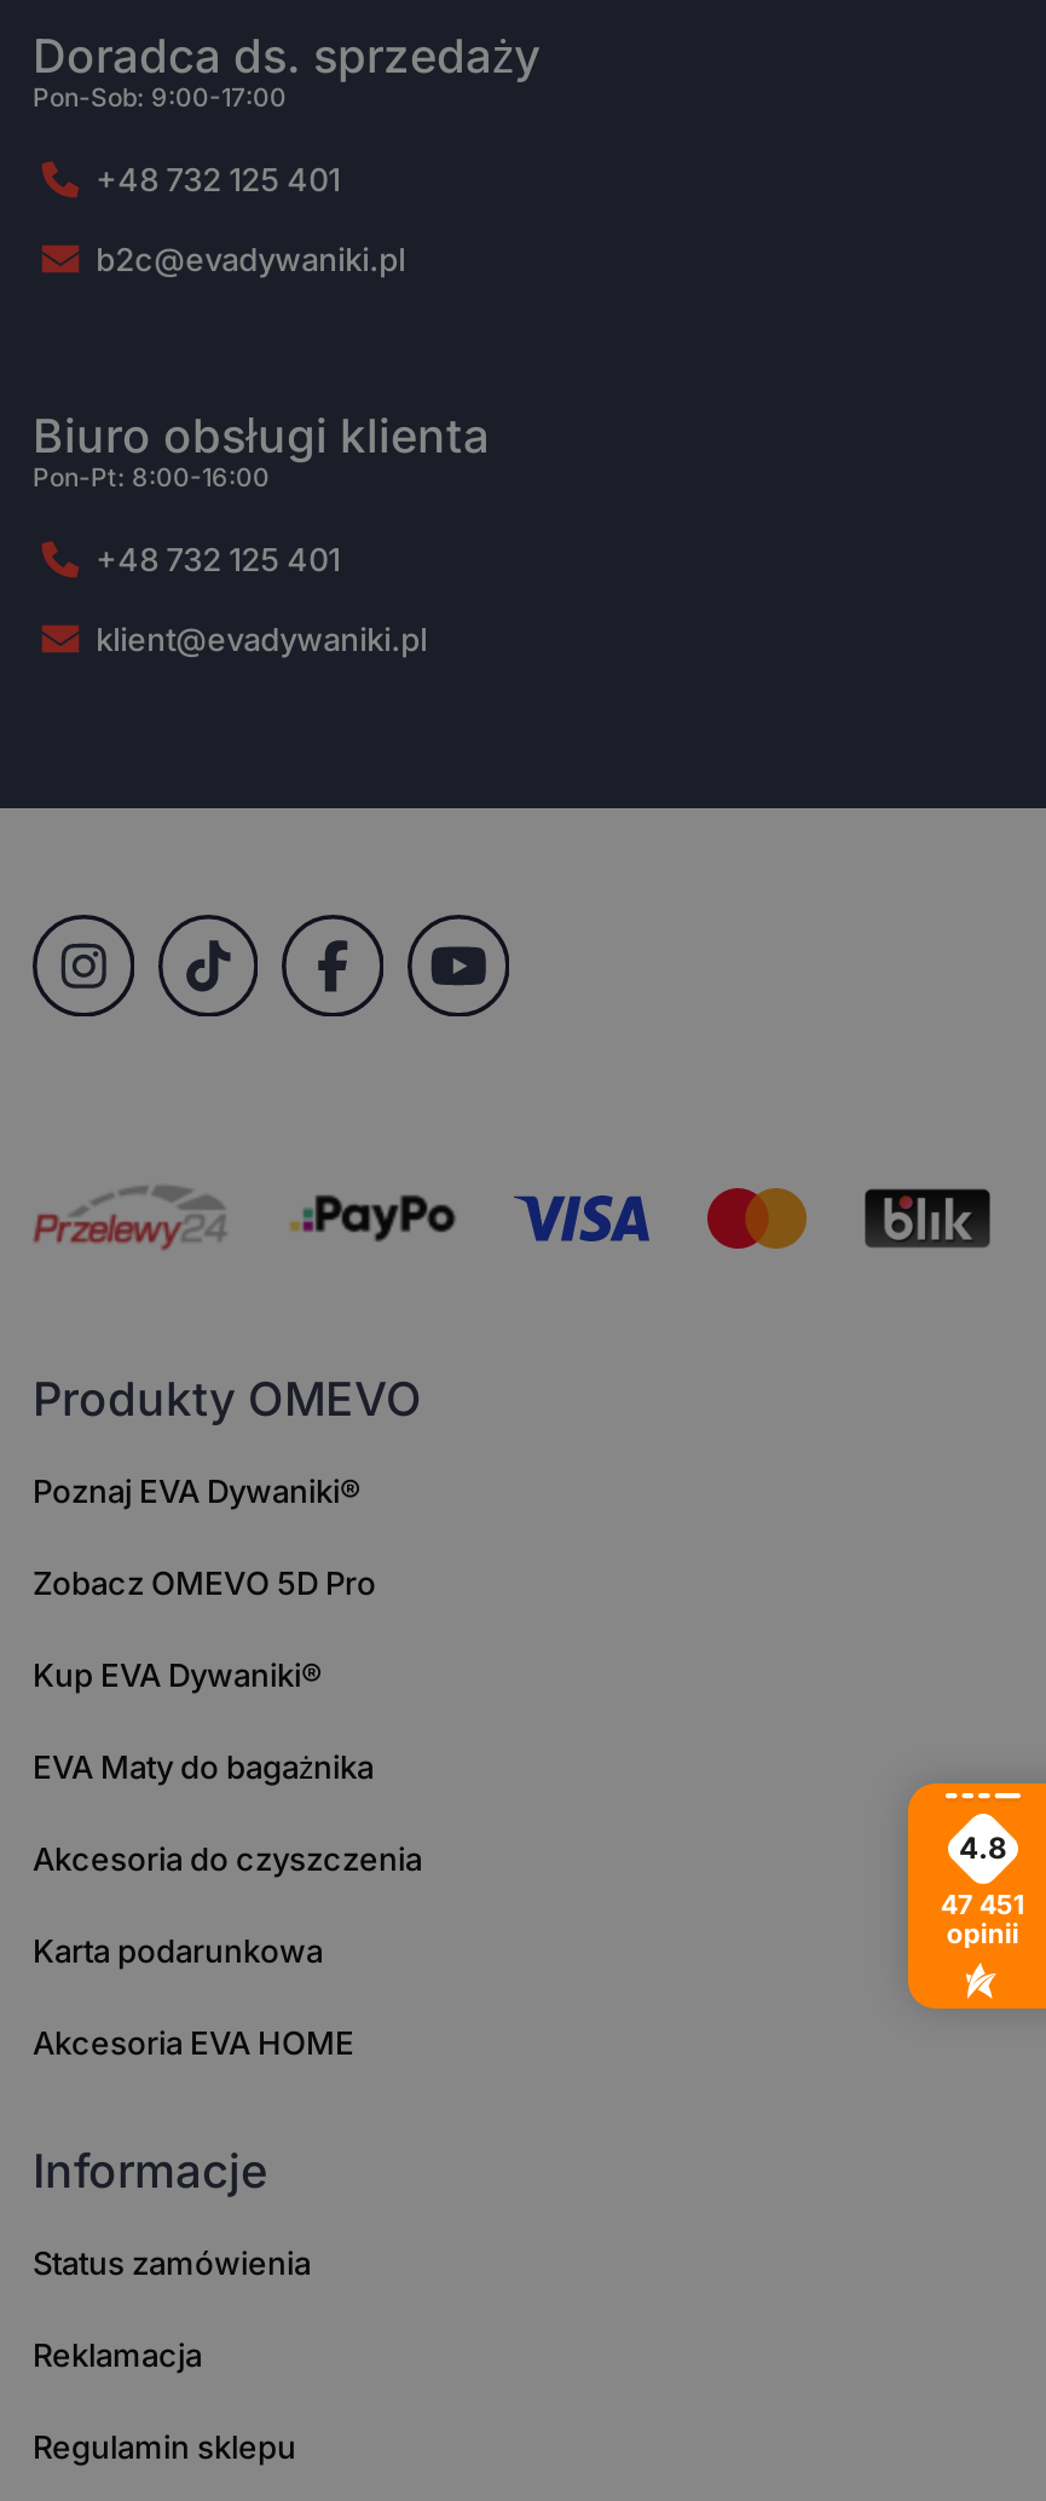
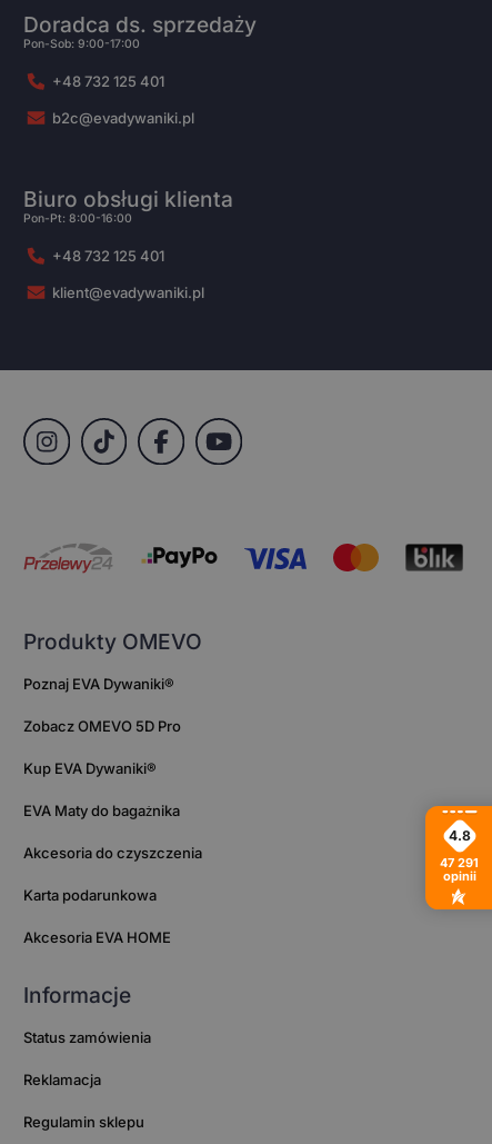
[941,1889,1025,1922] 47 451 -> [440,854,479,870] 47 291

